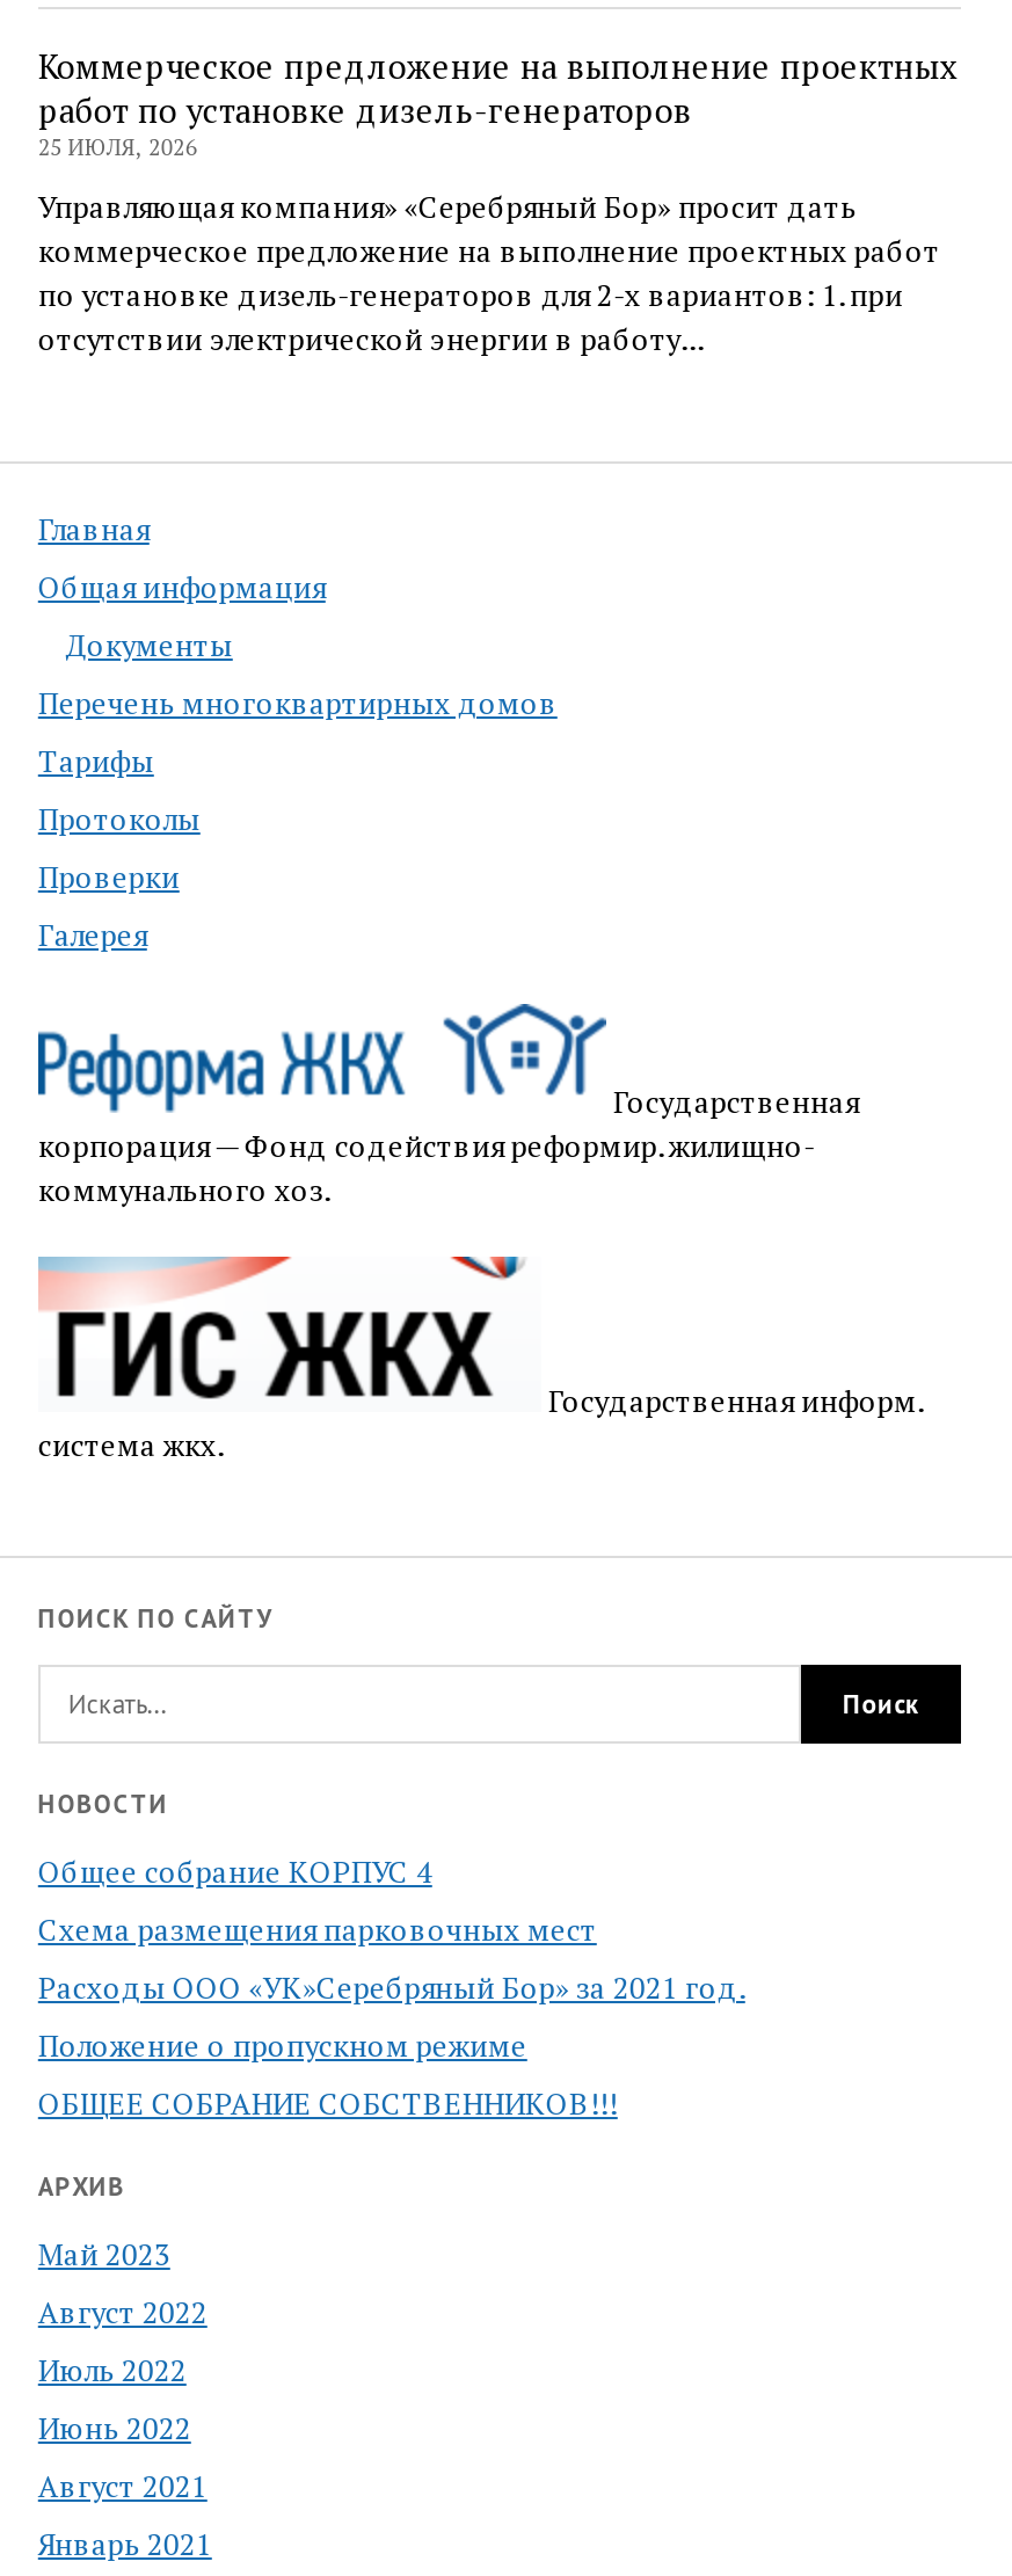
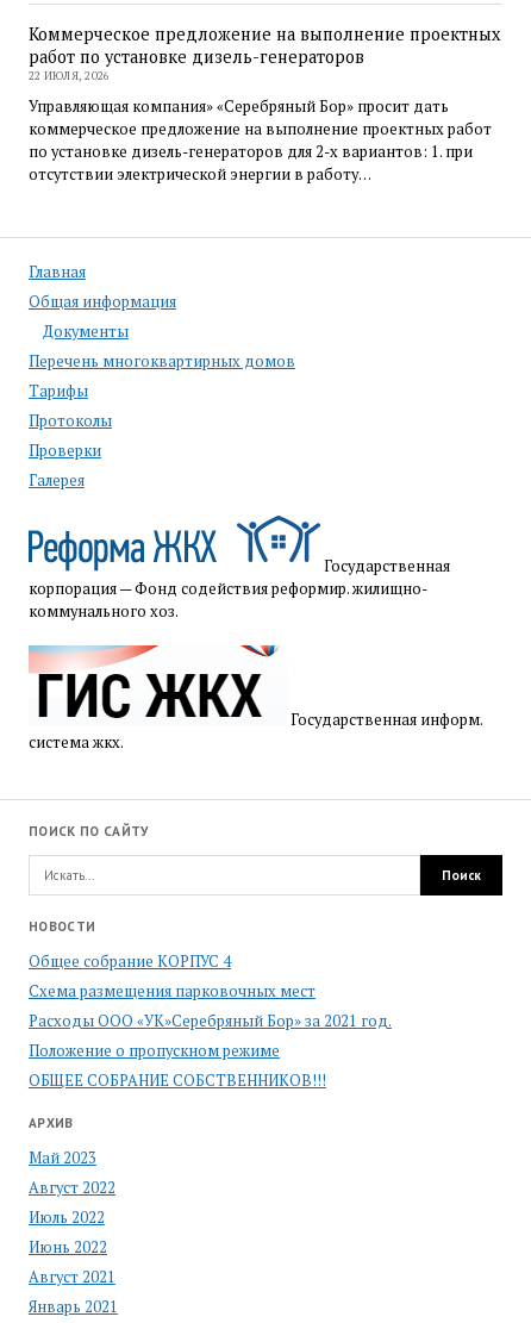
[38,131,197,161] 25 ИЮЛЯ, 2026 -> [28,67,110,83] 22 ИЮЛЯ, 2026

